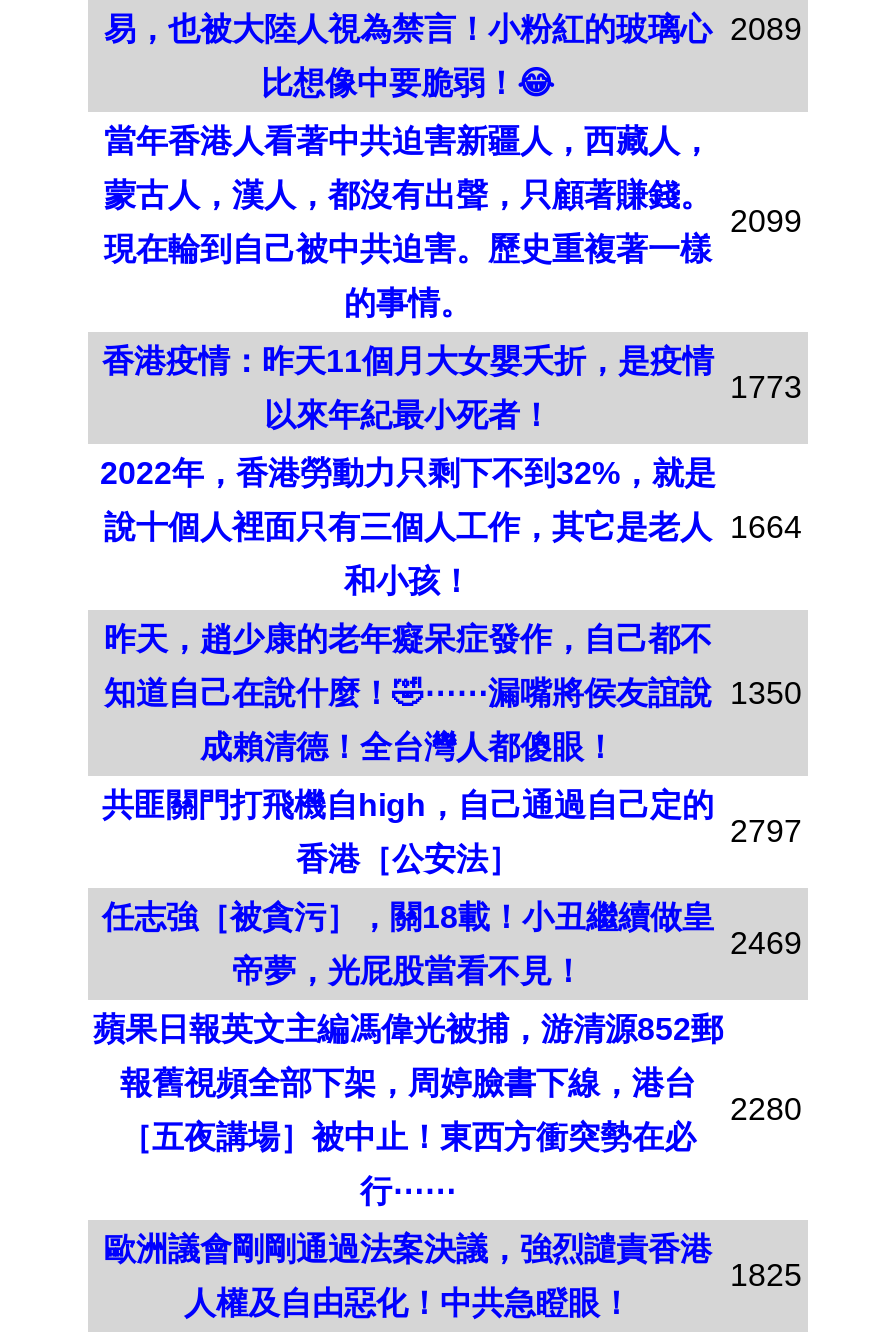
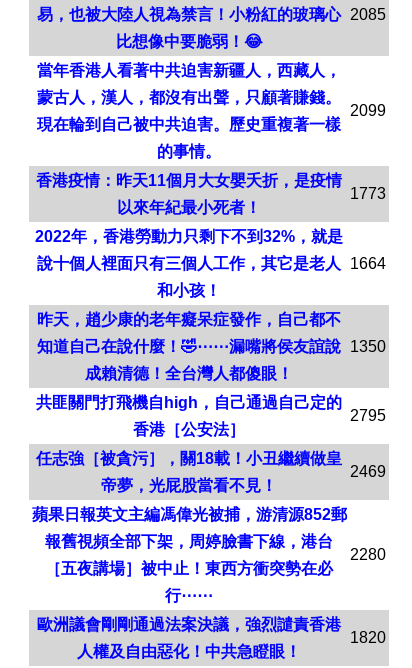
[104,12,802,46] 易，也被大陸人視為禁言！小粉紅的玻璃心 2089 -> [37,6,386,23] 易，也被大陸人視為禁言！小粉紅的玻璃心 2085
[730,814,802,848] 2797 -> [350,407,386,424] 2795
[730,1258,802,1292] 1825 -> [350,629,386,646] 1820

